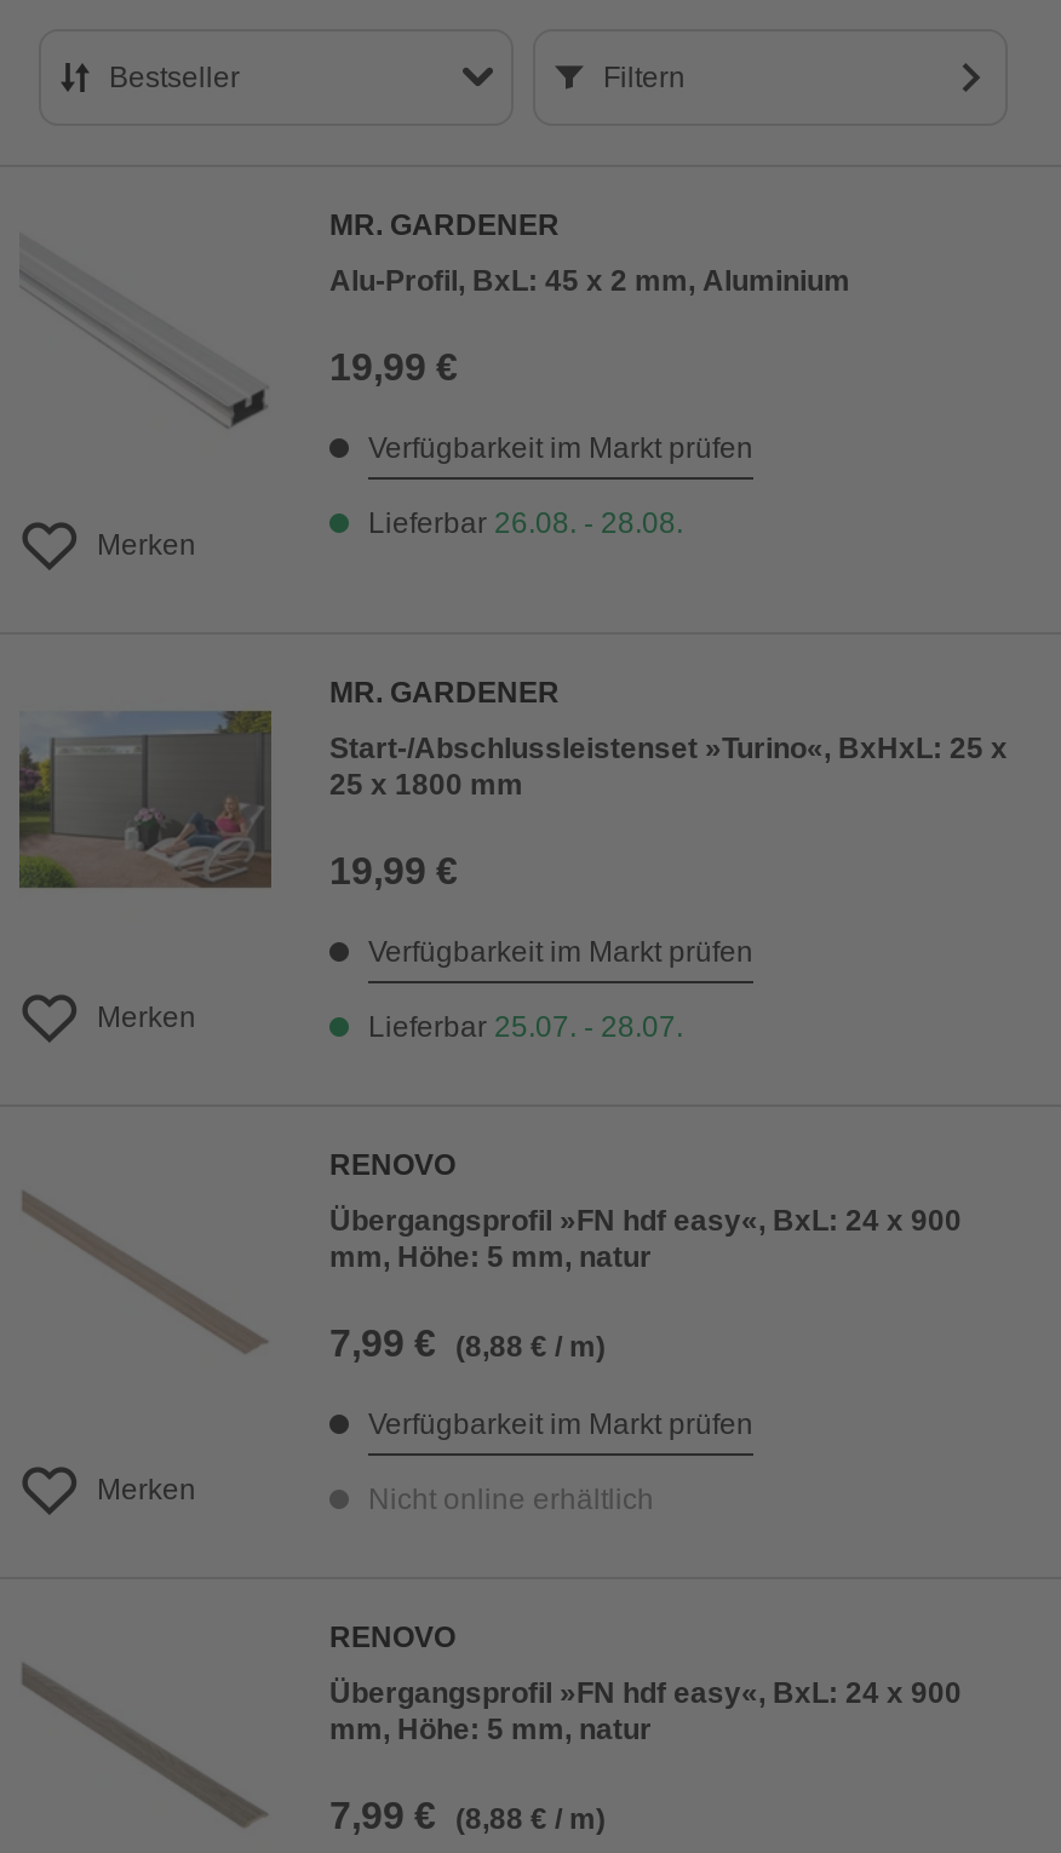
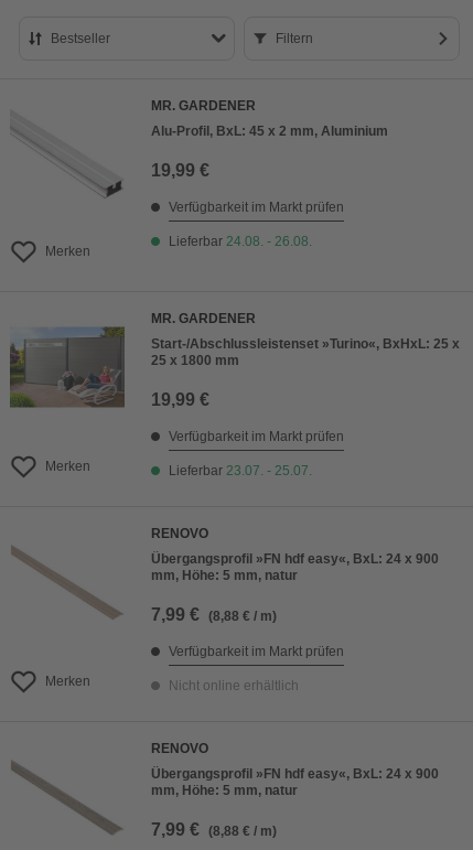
[368,506,683,540] Lieferbar 26.08. - 28.08. -> [169,234,312,249] Lieferbar 24.08. - 26.08.
[368,1010,683,1044] Lieferbar 25.07. - 28.07. -> [169,463,312,478] Lieferbar 23.07. - 25.07.

